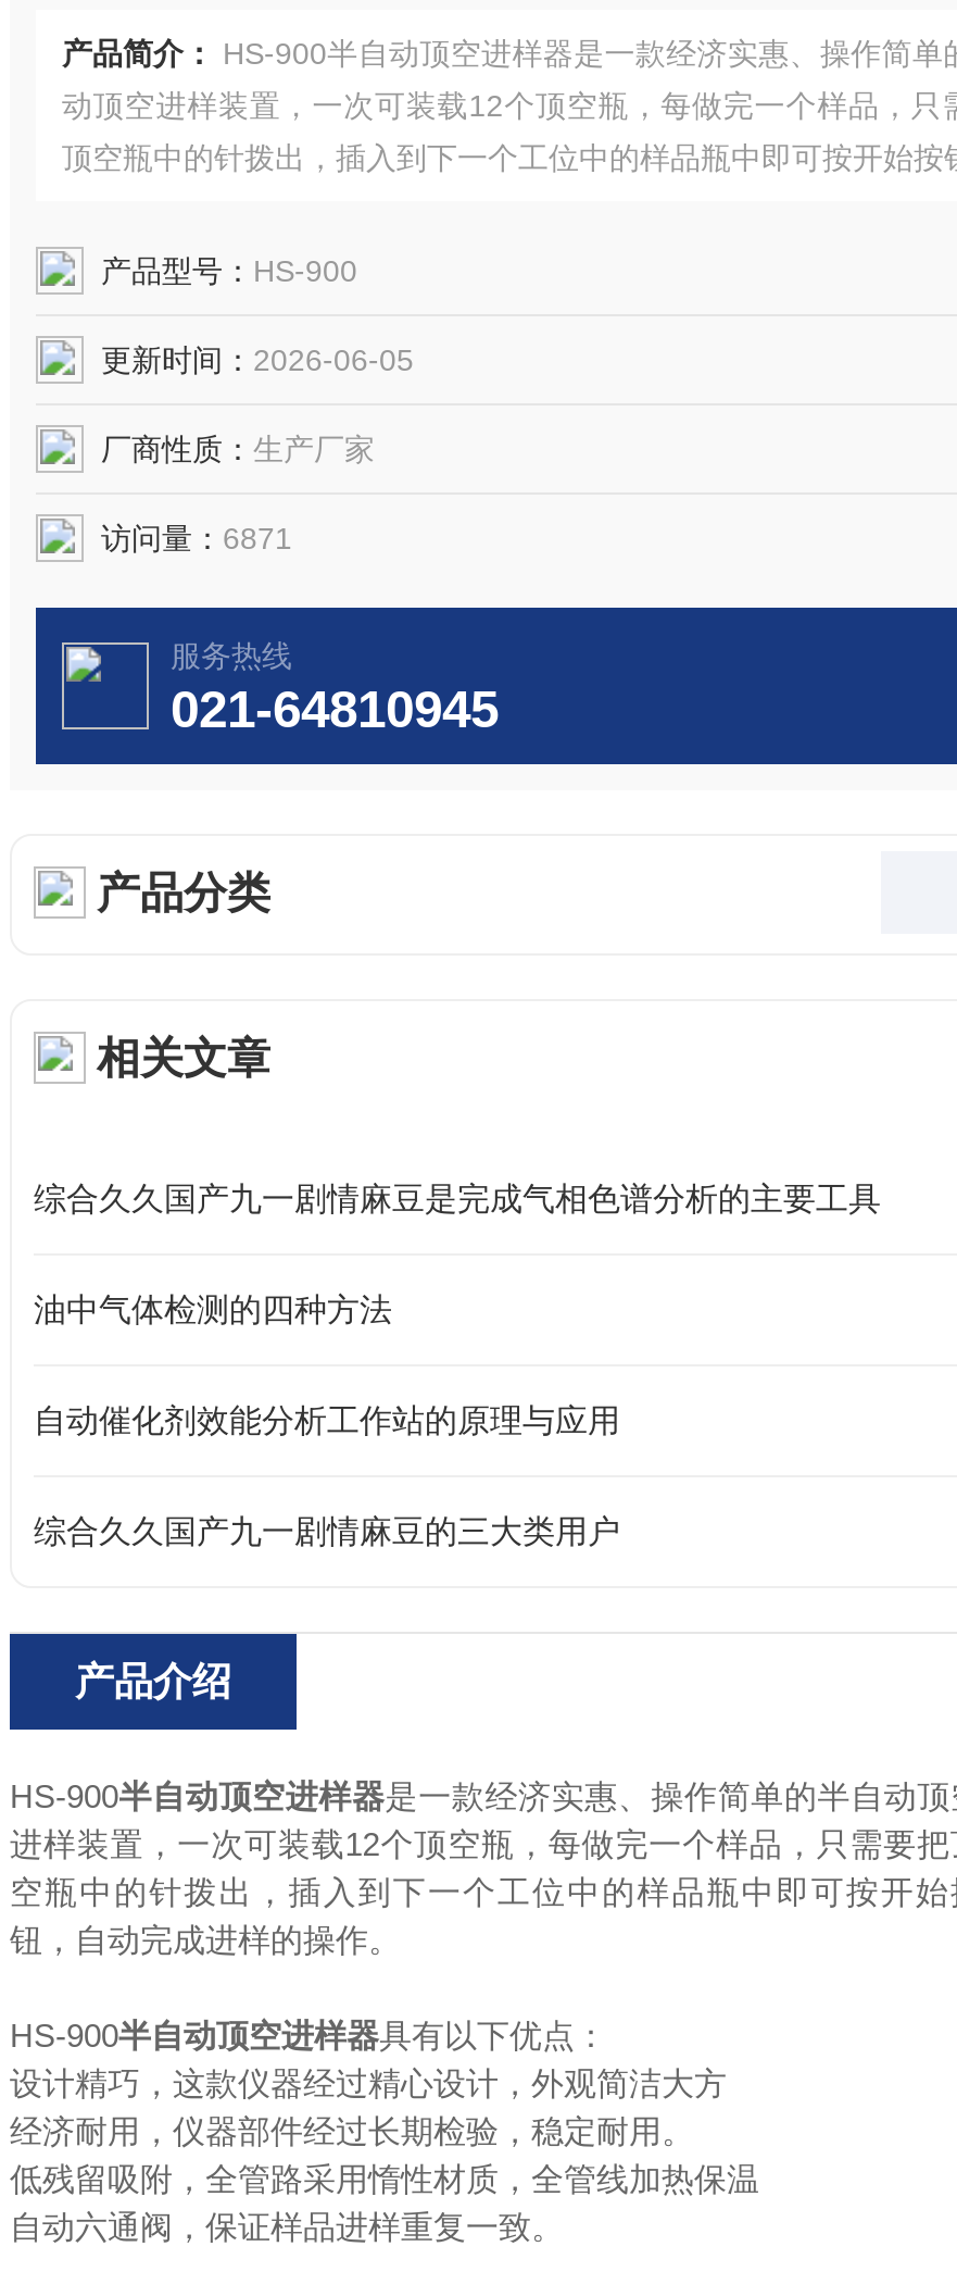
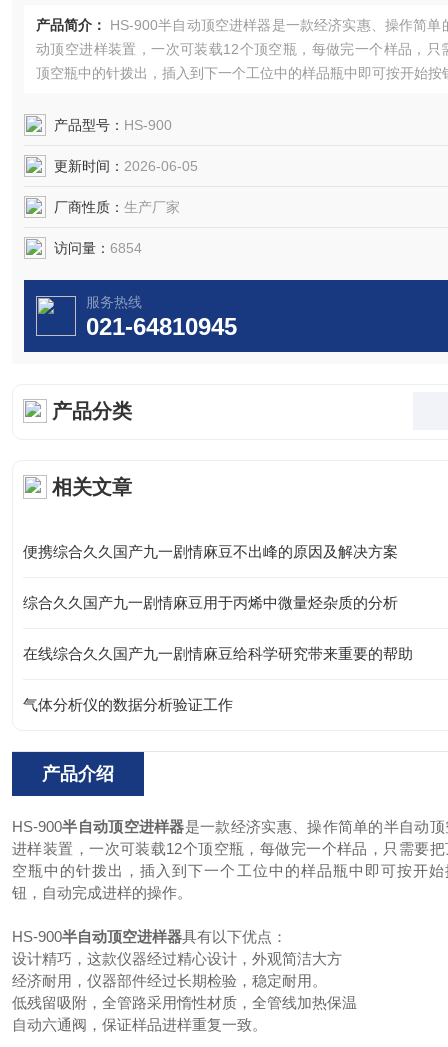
[101,521,292,556] 访问量：6871 -> [54,240,142,256] 访问量：6854
[34,1180,881,1216] 综合久久国产九一剧情麻豆是完成气相色谱分析的主要工具 -> [23,543,398,560] 便携综合久久国产九一剧情麻豆不出峰的原因及解决方案
[34,1290,392,1327] 油中气体检测的四种方法 -> [23,594,398,611] 综合久久国产九一剧情麻豆用于丙烯中微量烃杂质的分析
[34,1401,620,1438] 自动催化剂效能分析工作站的原理与应用 -> [23,645,413,662] 在线综合久久国产九一剧情麻豆给科学研究带来重要的帮助
[34,1512,620,1549] 综合久久国产九一剧情麻豆的三大类用户 -> [23,696,233,713] 气体分析仪的数据分析验证工作

